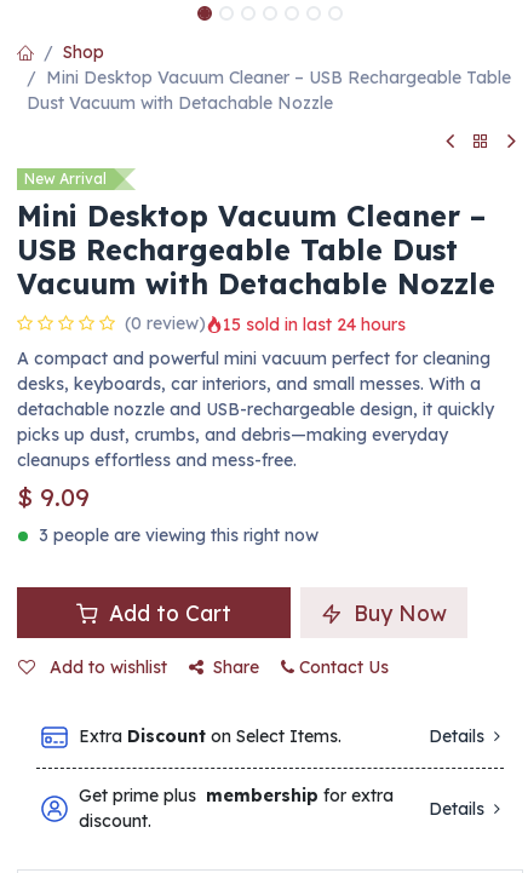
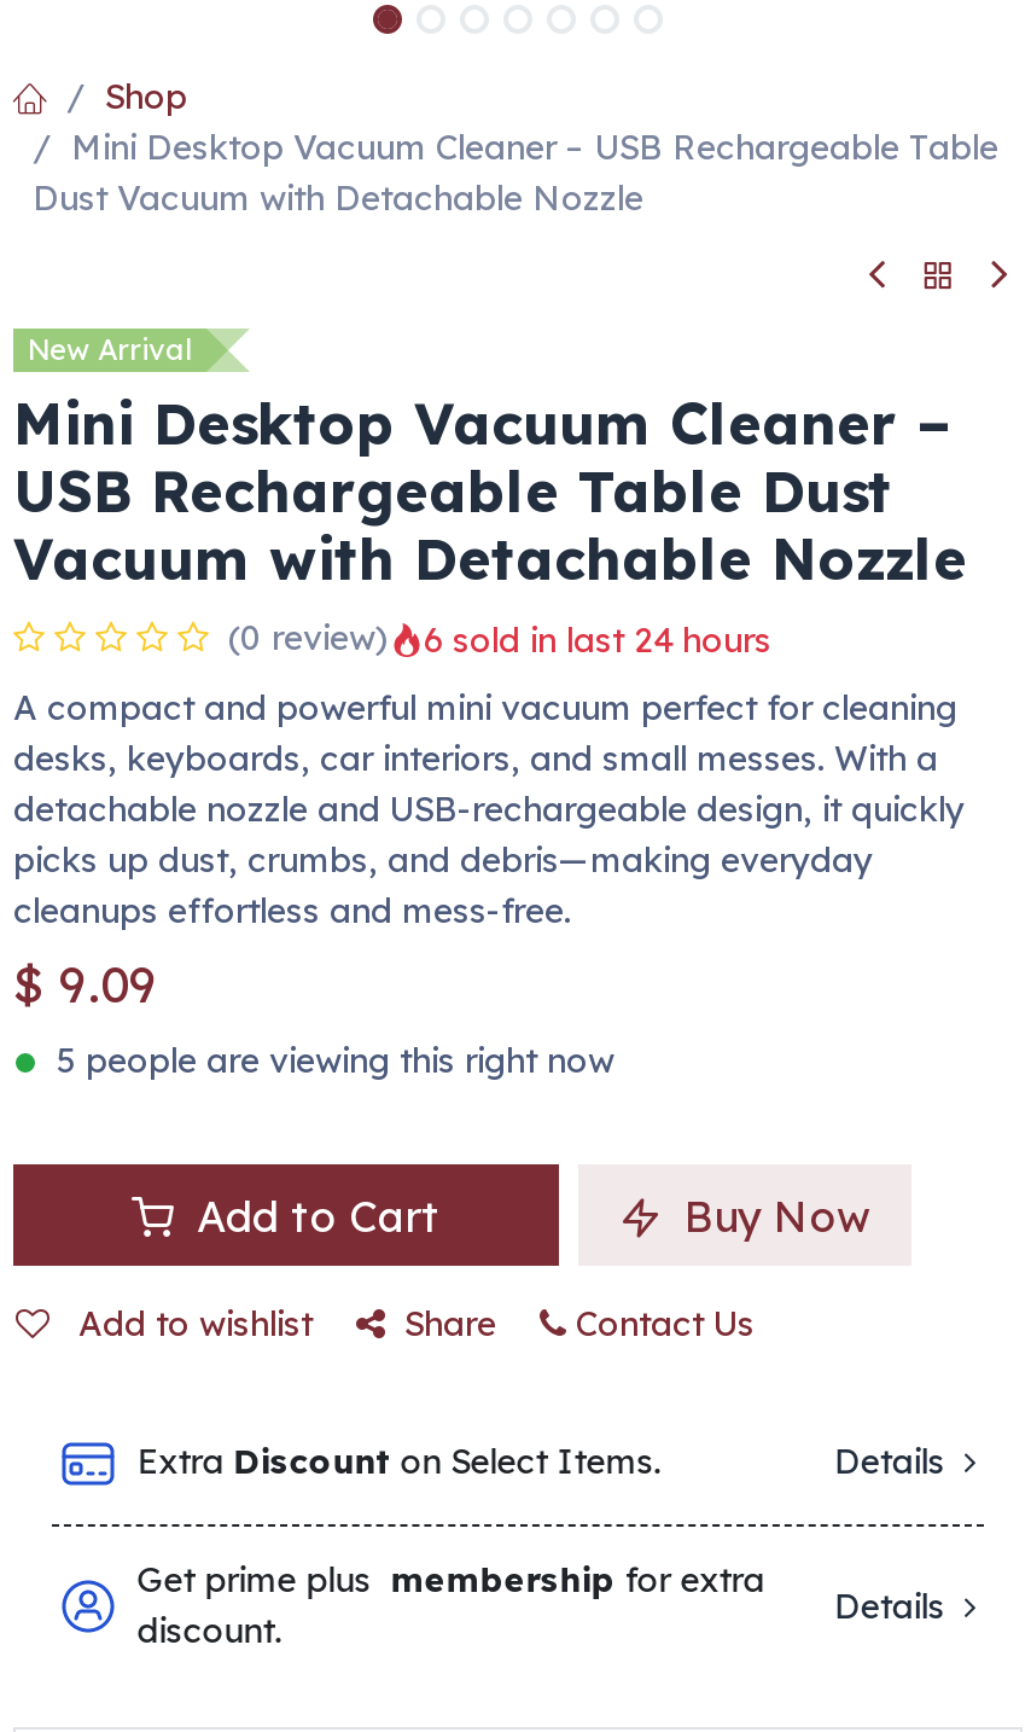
[223,313,406,335] 15 sold in last 24 hours -> [424,617,771,661] 6 sold in last 24 hours
[39,524,318,546] 3 people are viewing this right now -> [57,1039,614,1082] 5 people are viewing this right now

